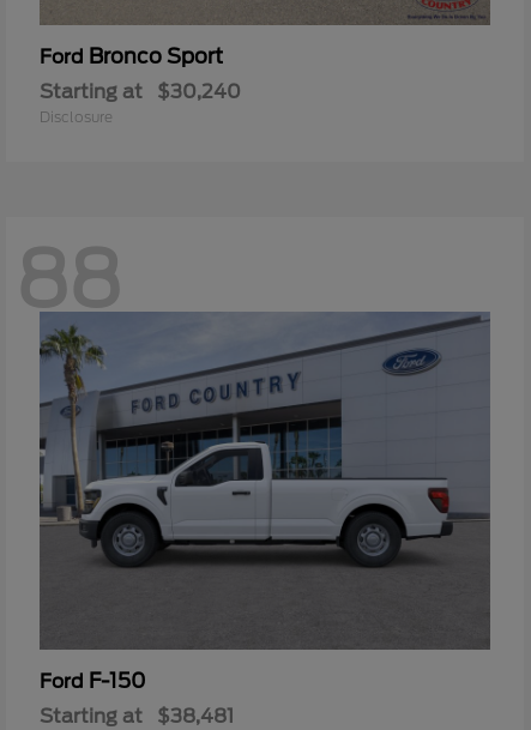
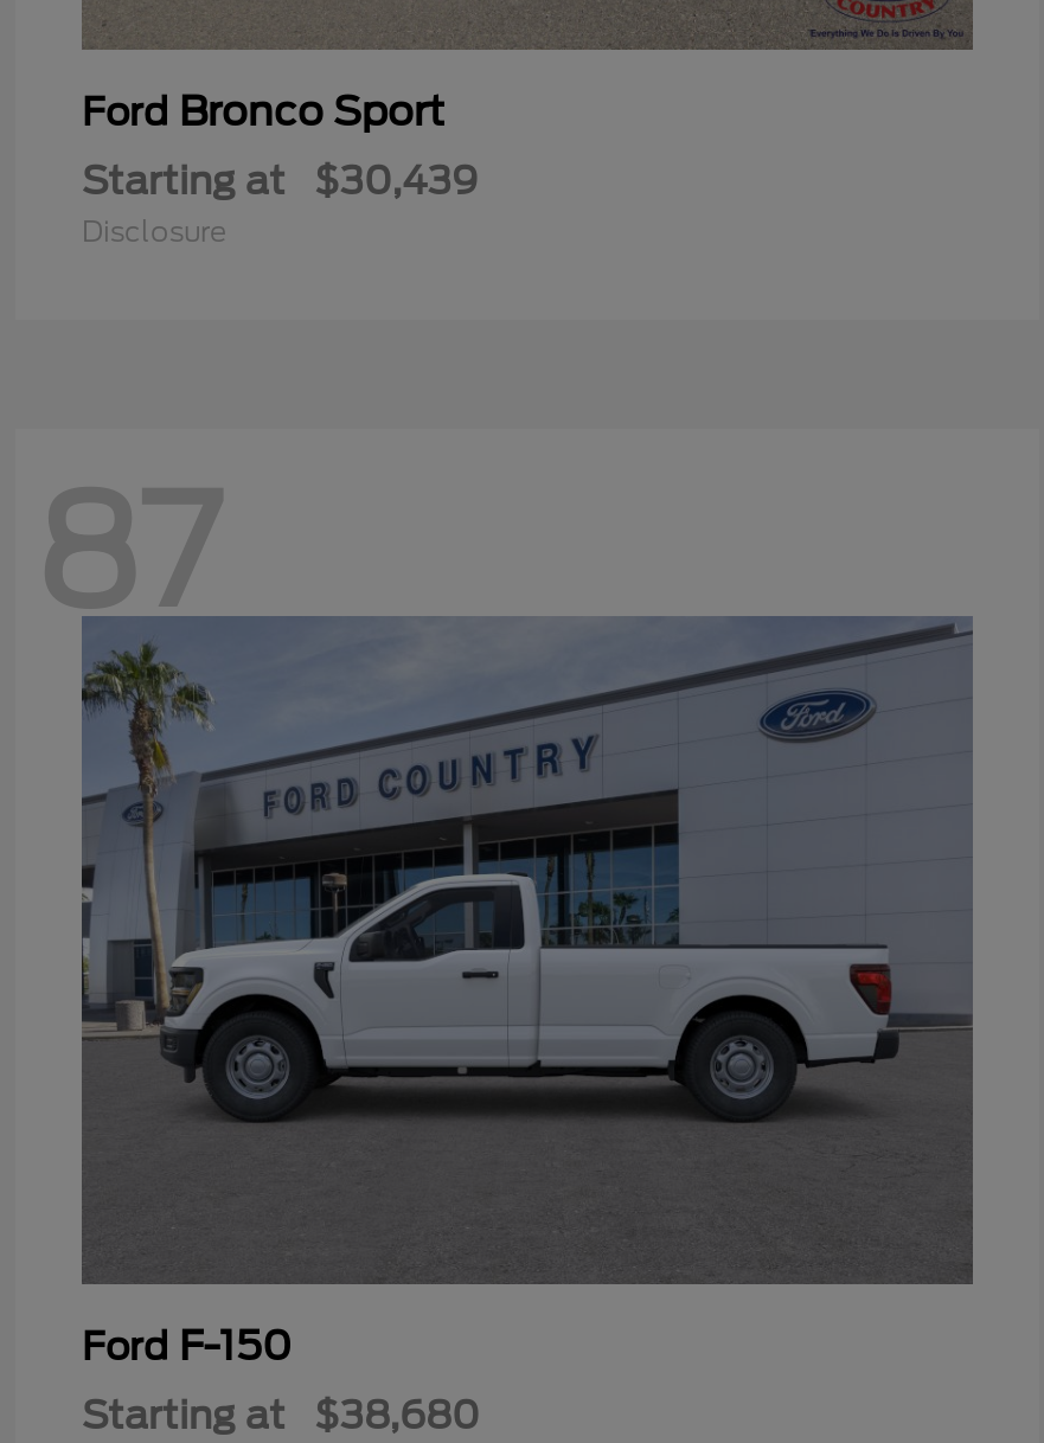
[40,80,241,103] Starting at $30,240 -> [82,158,478,203] Starting at $30,439
[16,234,121,325] 88 -> [34,463,219,643] 87
[40,705,234,727] Starting at $38,481 -> [82,1393,480,1438] Starting at $38,680

